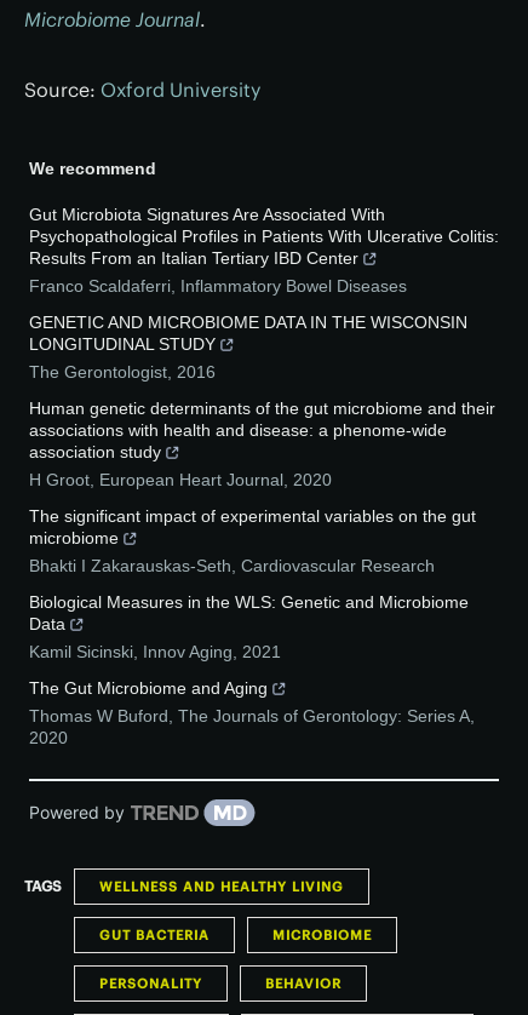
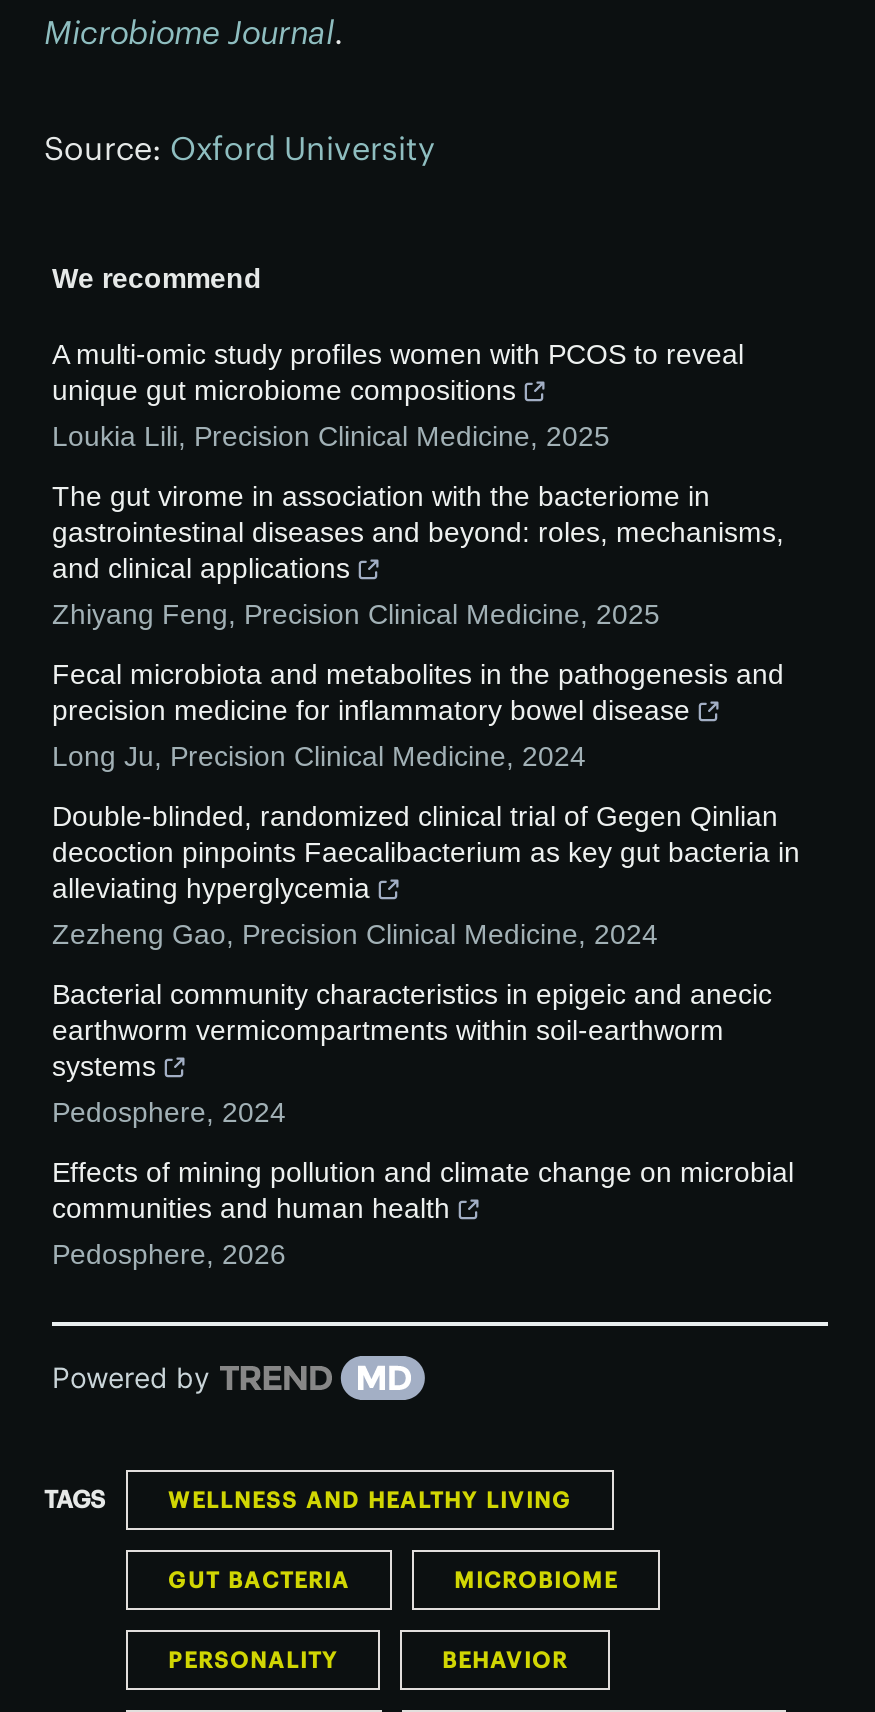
[29,205,499,296] Gut Microbiota Signatures Are Associated With | Psychopathological Profiles in Patients With Ulcerative Colitis: | Results From an Italian Tertiary IBD Center | Franco Scaldaferri, Inflammatory Bowel Diseases -> [52,338,744,452] A multi-omic study profiles women with PCOS to reveal | unique gut microbiome compositions | Loukia Lili, Precision Clinical Medicine, 2025
[29,312,467,382] GENETIC AND MICROBIOME DATA IN THE WISCONSIN | LONGITUDINAL STUDY | The Gerontologist, 2016 -> [52,480,784,630] The gut virome in association with the bacteriome in | gastrointestinal diseases and beyond: roles, mechanisms, | and clinical applications | Zhiyang Feng, Precision Clinical Medicine, 2025
[29,398,495,489] Human genetic determinants of the gut microbiome and their | associations with health and disease: a phenome-wide | association study | H Groot, European Heart Journal, 2020 -> [52,658,784,772] Fecal microbiota and metabolites in the pathogenesis and | precision medicine for inflammatory bowel disease | Long Ju, Precision Clinical Medicine, 2024
[29,506,476,575] The significant impact of experimental variables on the gut | microbiome | Bhakti I Zakarauskas-Seth, Cardiovascular Research -> [52,800,800,950] Double-blinded, randomized clinical trial of Gegen Qinlian | decoction pinpoints Faecalibacterium as key gut bacteria in | alleviating hyperglycemia | Zezheng Gao, Precision Clinical Medicine, 2024
[29,592,469,661] Biological Measures in the WLS: Genetic and Microbiome | Data | Kamil Sicinski, Innov Aging, 2021 -> [52,978,772,1128] Bacterial community characteristics in epigeic and anecic | earthworm vermicompartments within soil-earthworm | systems | Pedosphere, 2024
[29,678,475,747] The Gut Microbiome and Aging | Thomas W Buford, The Journals of Gerontology: Series A, | 2020 -> [52,1156,794,1270] Effects of mining pollution and climate change on microbial | communities and human health | Pedosphere, 2026

